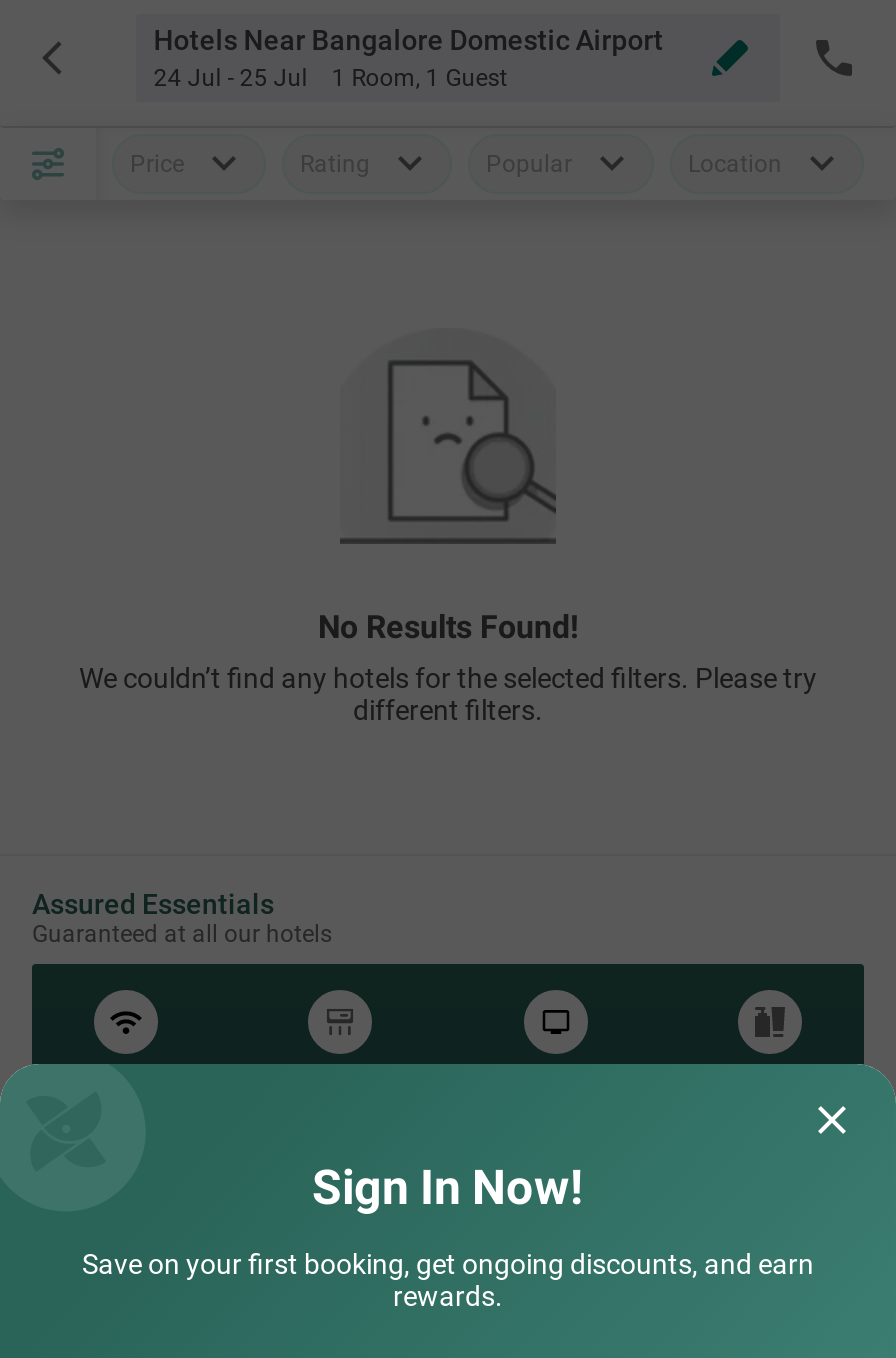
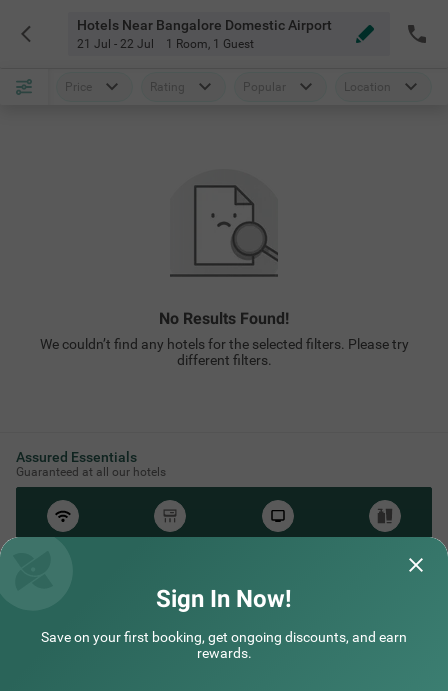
[154,64,508,92] 24 Jul - 25 Jul 1 Room, 1 Guest -> [77,37,254,51] 21 Jul - 22 Jul 1 Room, 1 Guest

